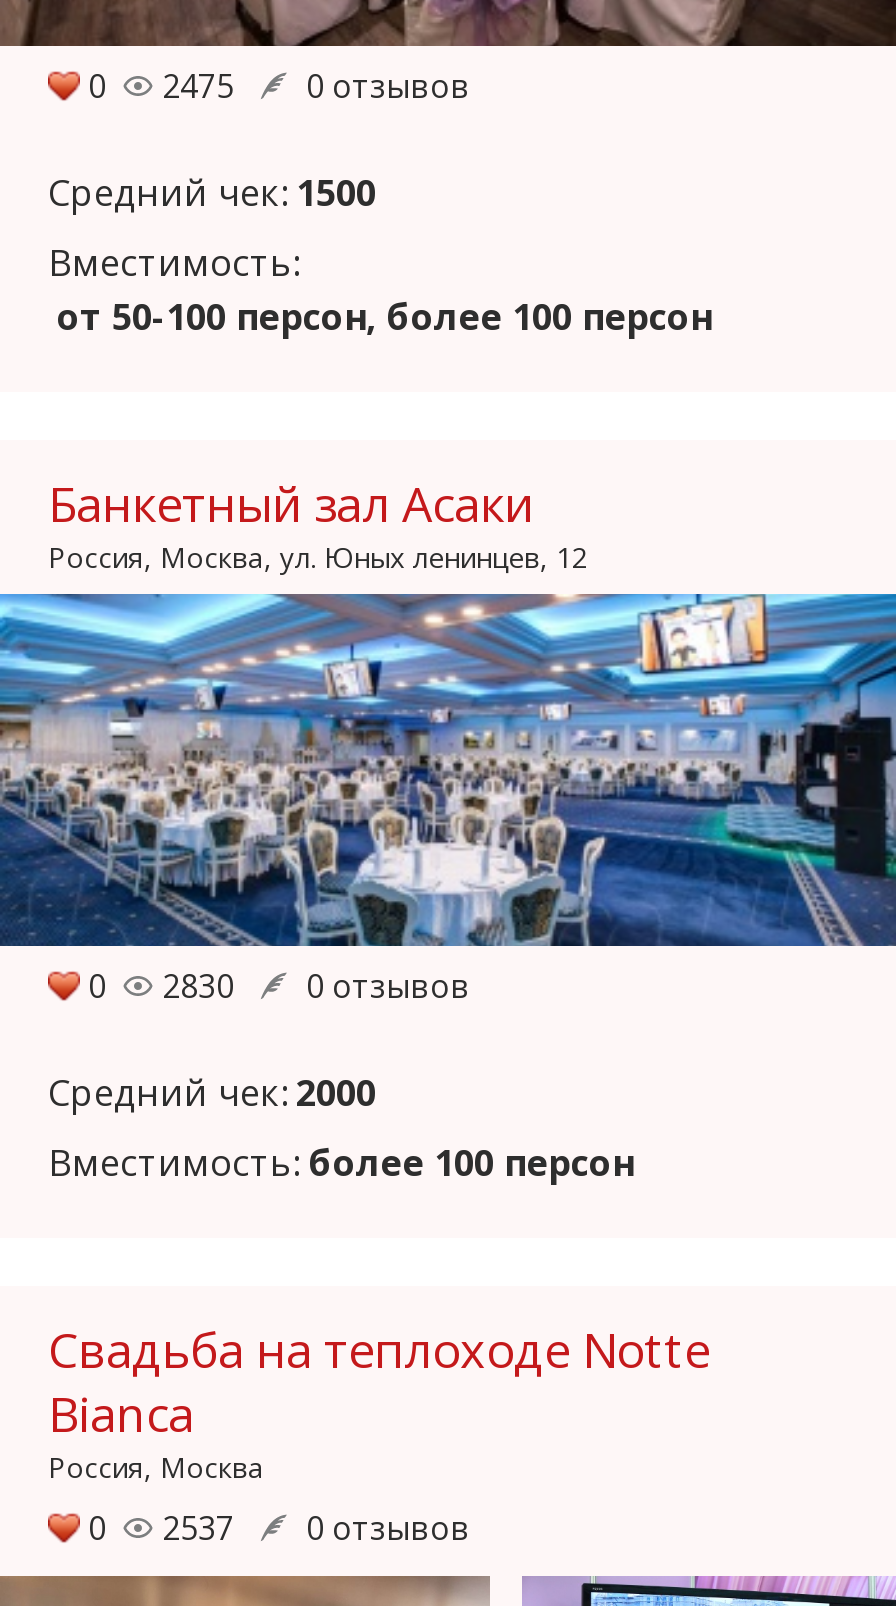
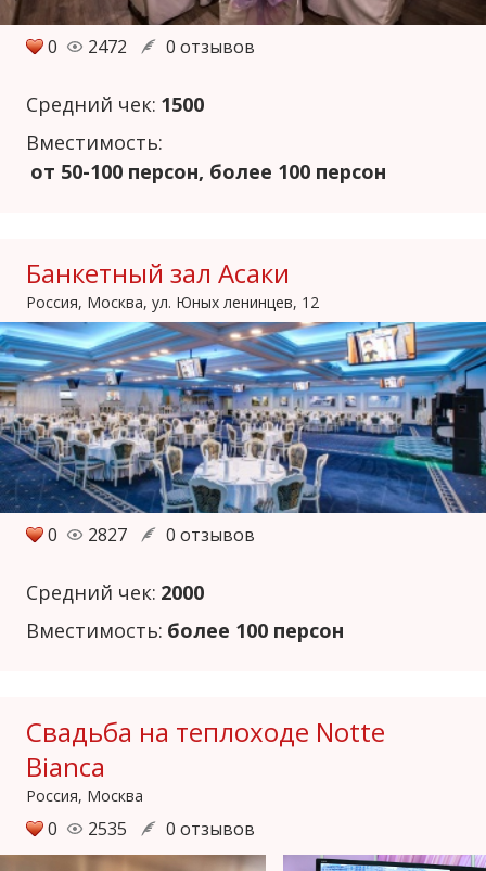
[88,64,470,108] 0 2475 0 отзывов -> [48,35,255,59] 0 2472 0 отзывов
[88,964,470,1008] 0 2830 0 отзывов -> [48,523,255,547] 0 2827 0 отзывов
[88,1506,470,1550] 0 2537 0 отзывов -> [48,817,255,841] 0 2535 0 отзывов

